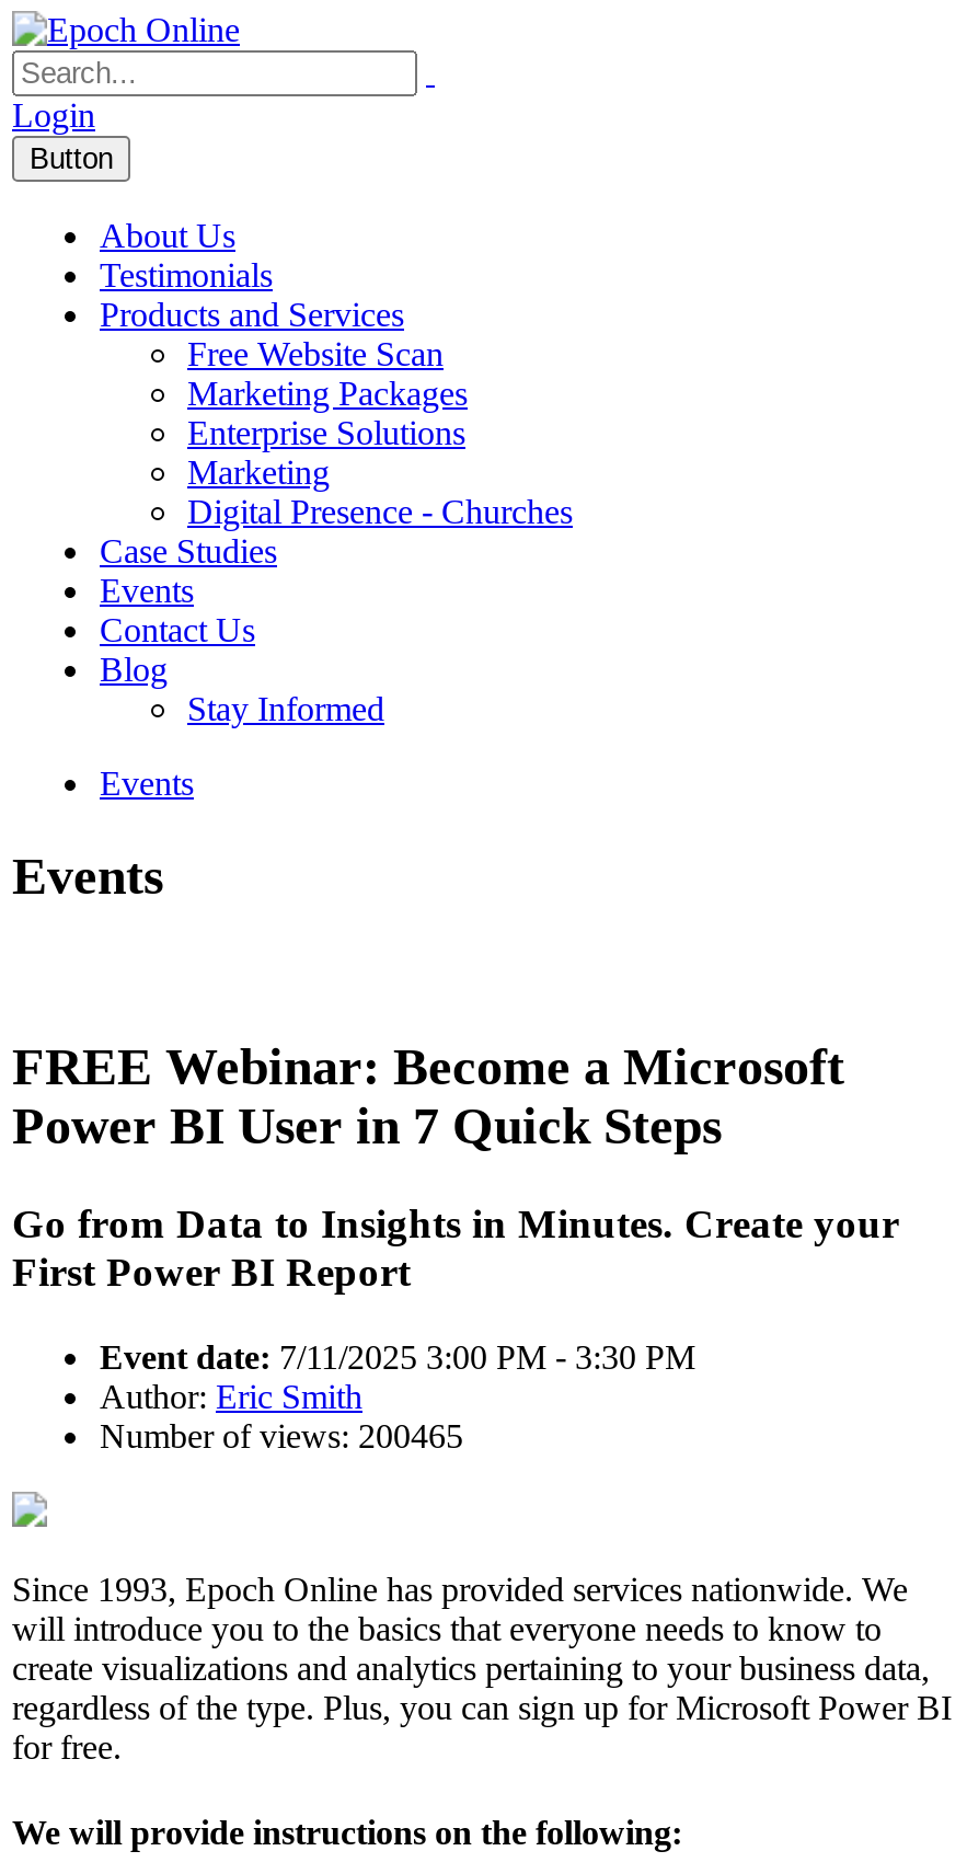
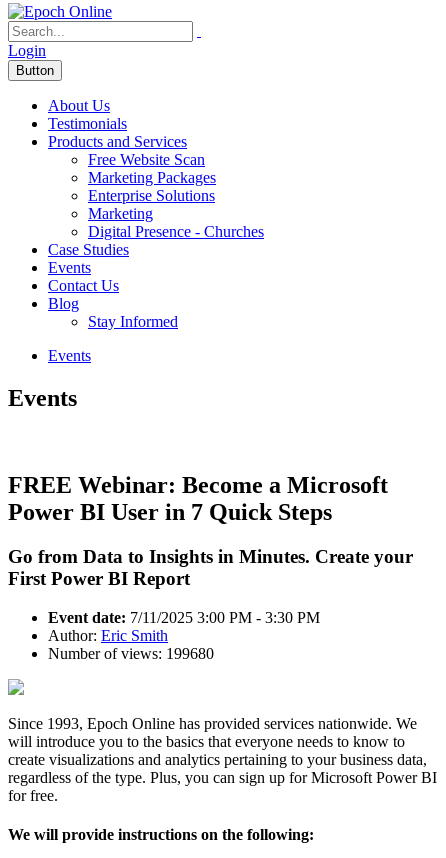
[100,1416,463,1453] Number of views: 200465 -> [48,644,214,661] Number of views: 199680

